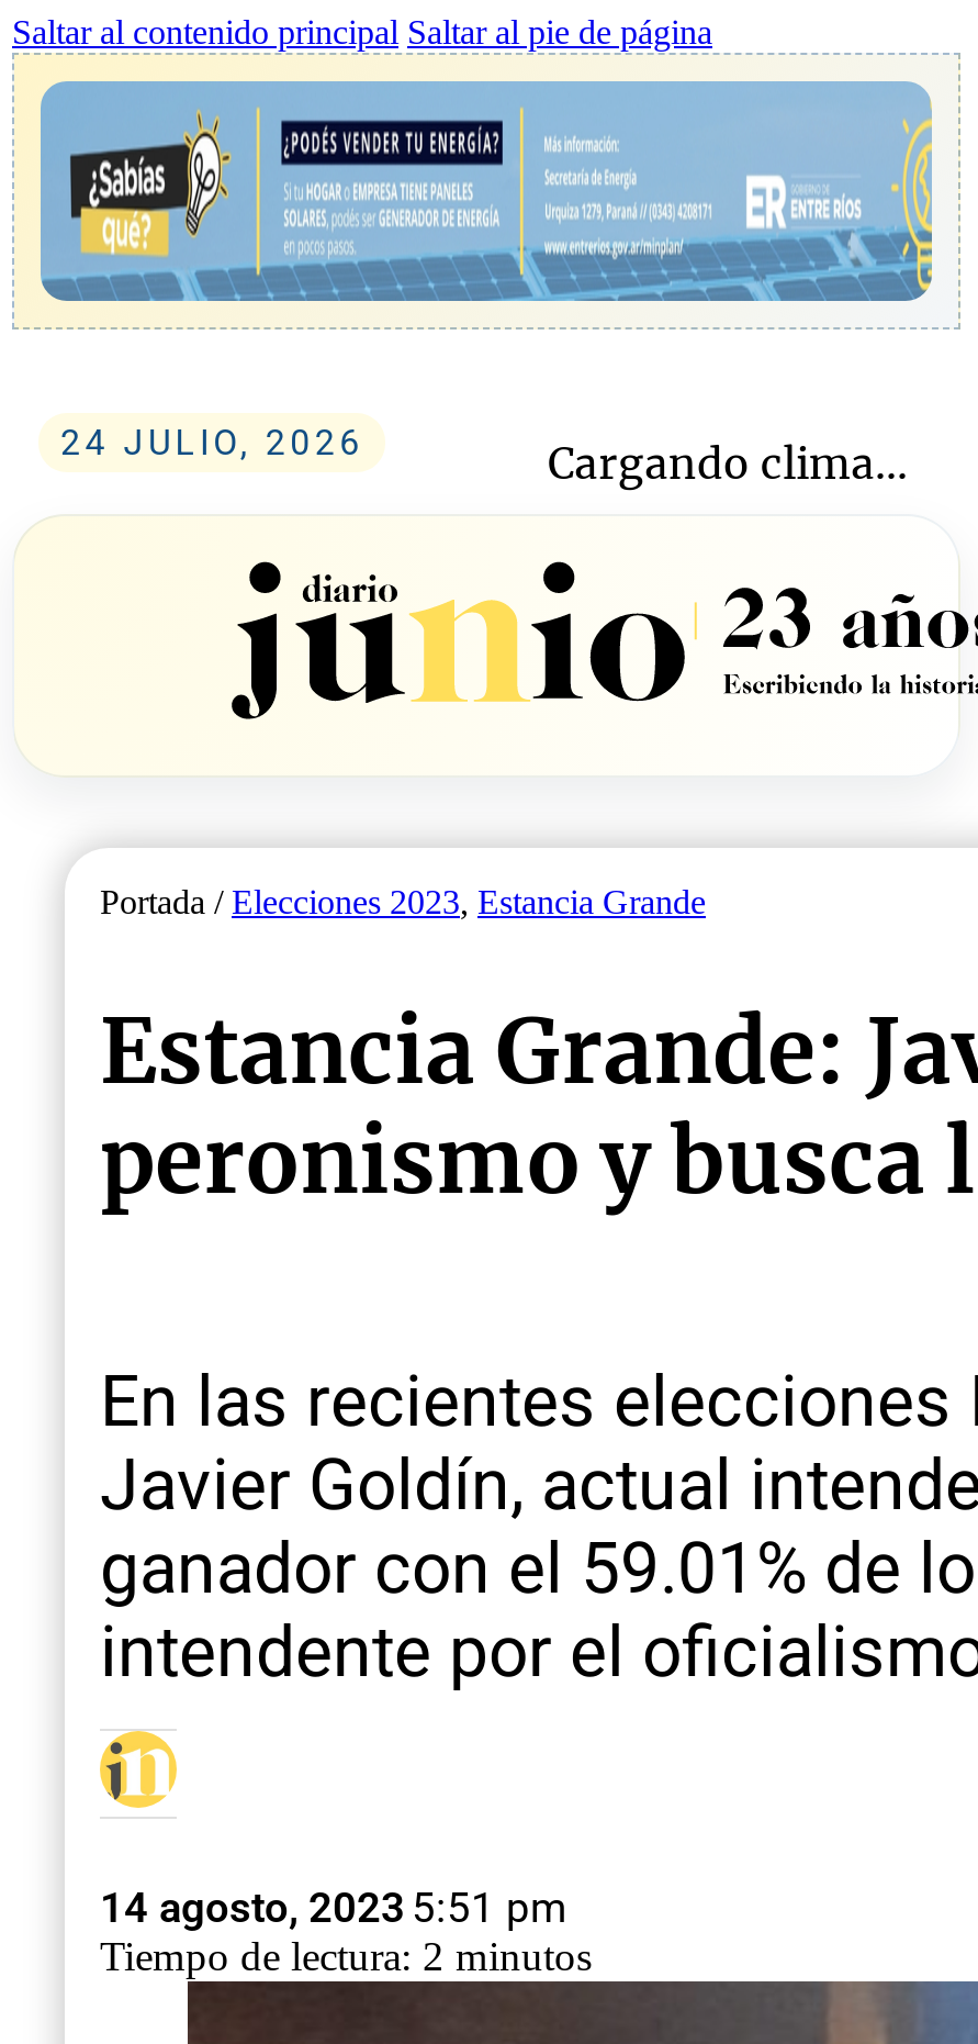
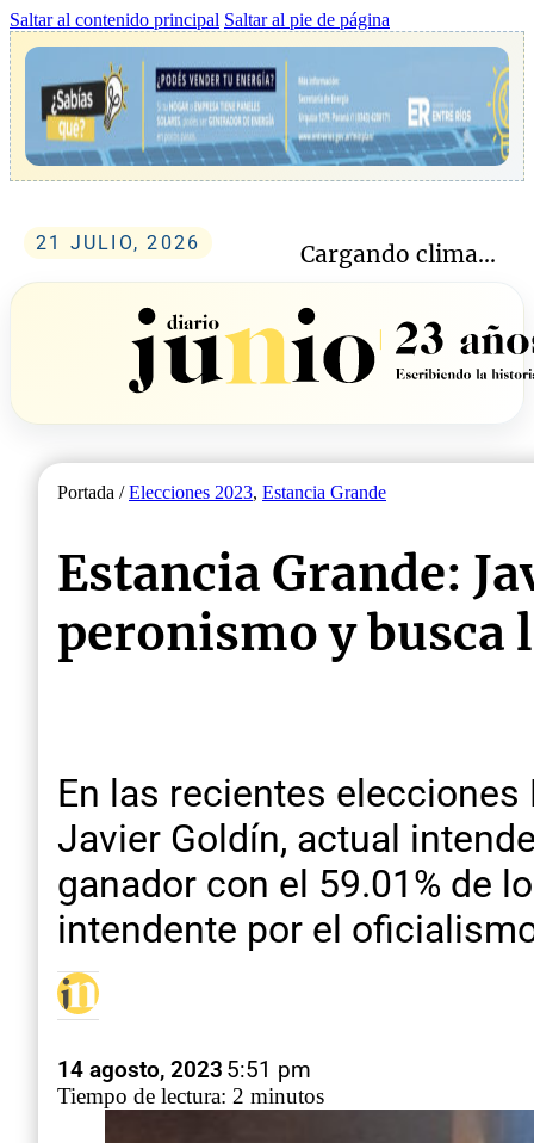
[60,422,364,464] 24 JULIO, 2026 -> [36,232,201,254] 21 JULIO, 2026

